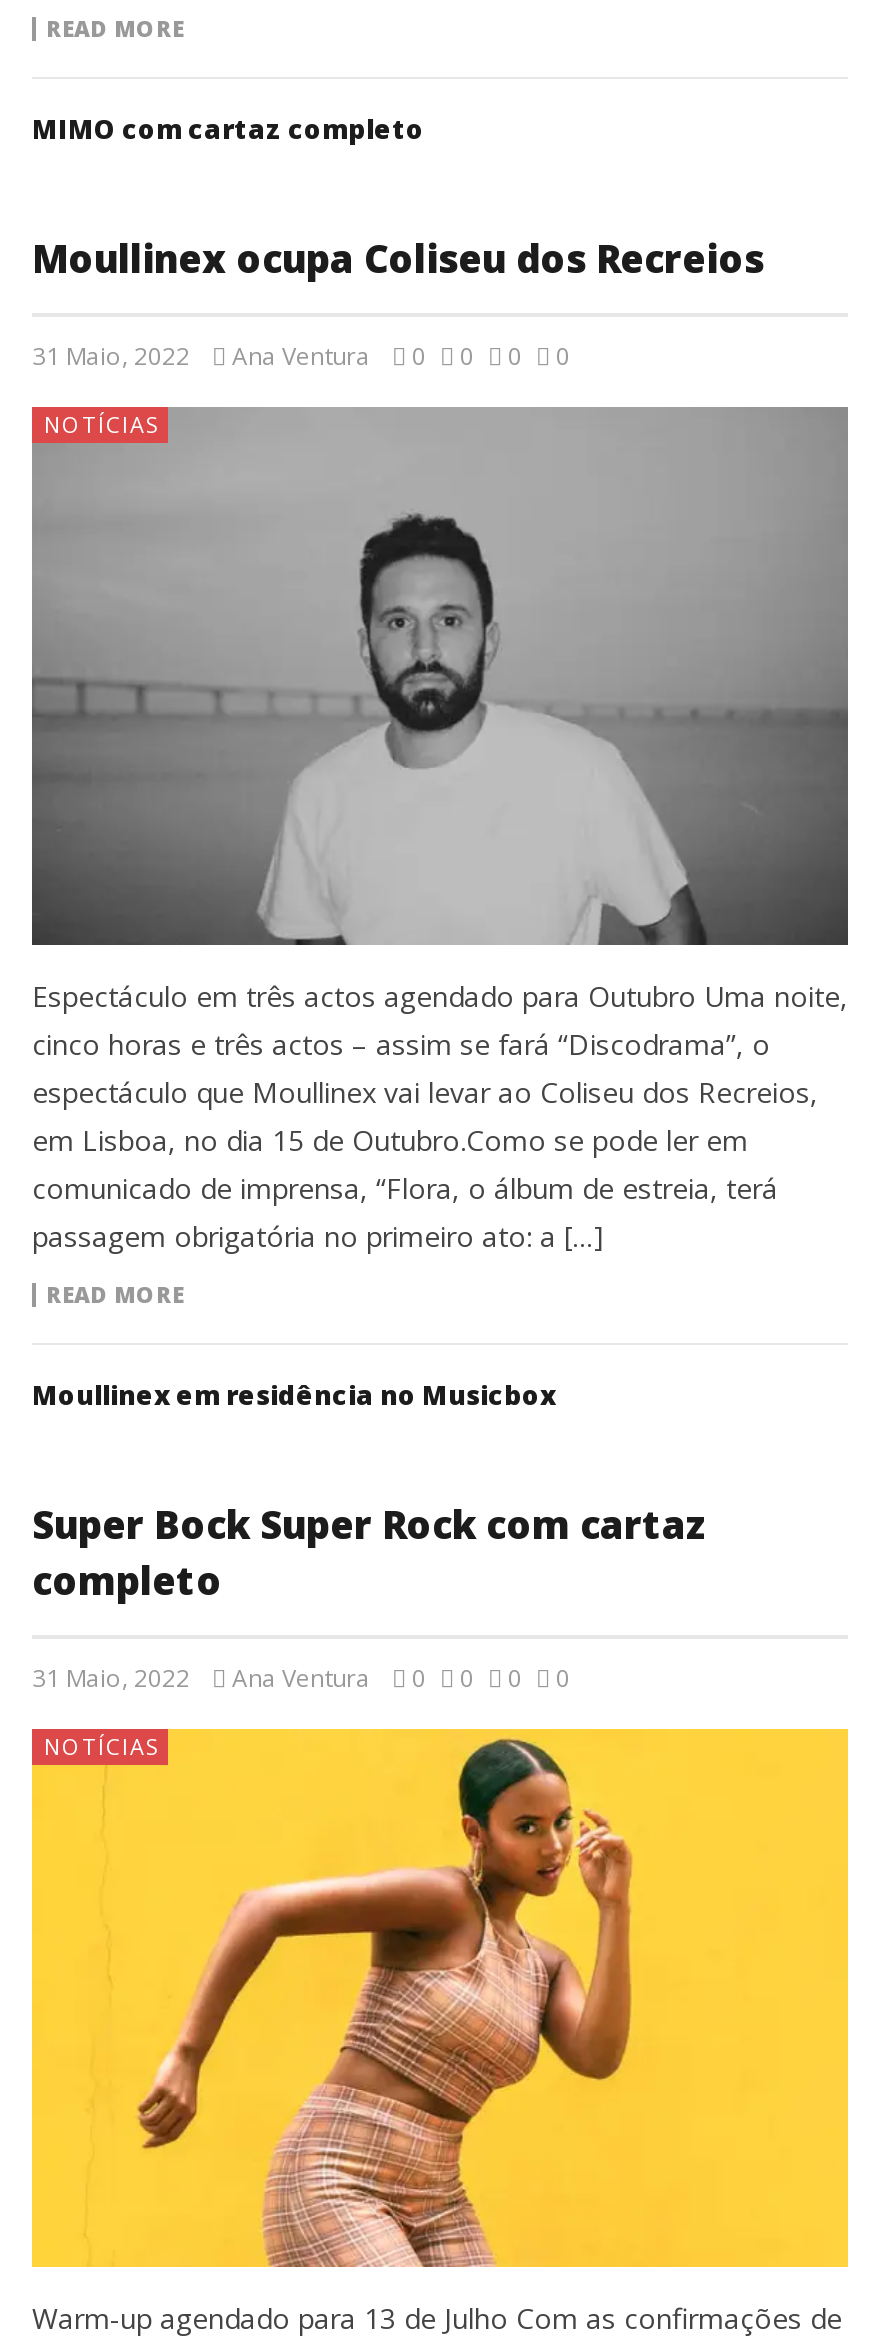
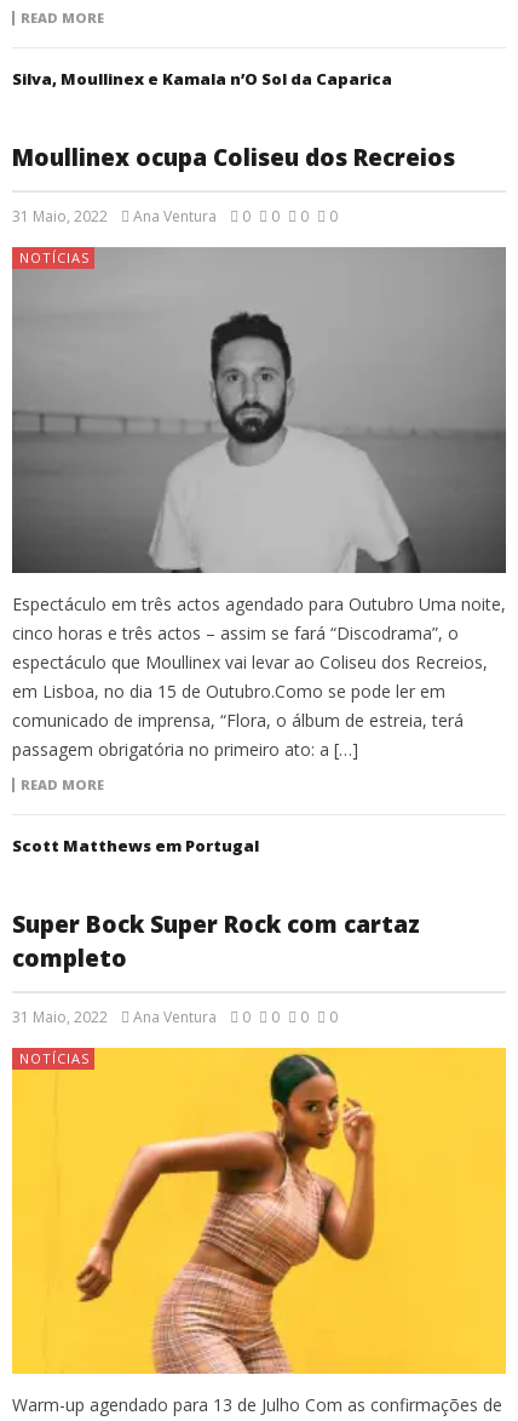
[32,111,424,147] MIMO com cartaz completo -> [12,68,392,90] Silva, Moullinex e Kamala n’O Sol da Caparica
[32,1378,556,1414] Moullinex em residência no Musicbox -> [12,835,259,857] Scott Matthews em Portugal

